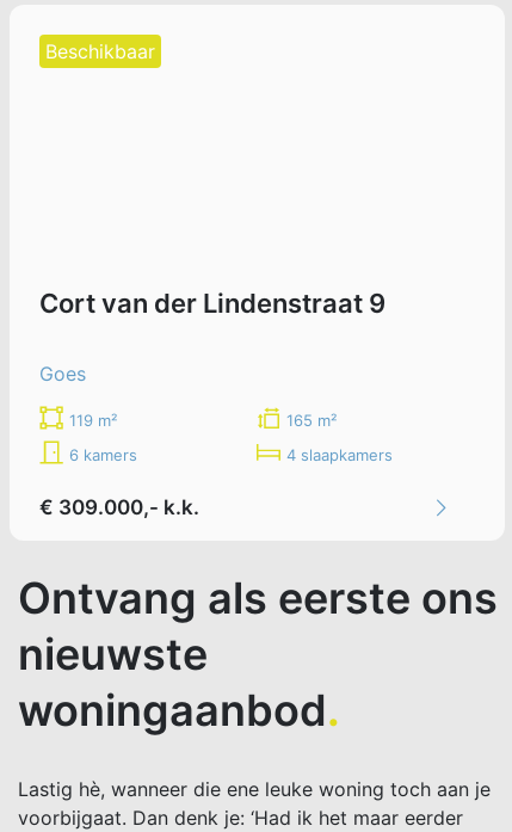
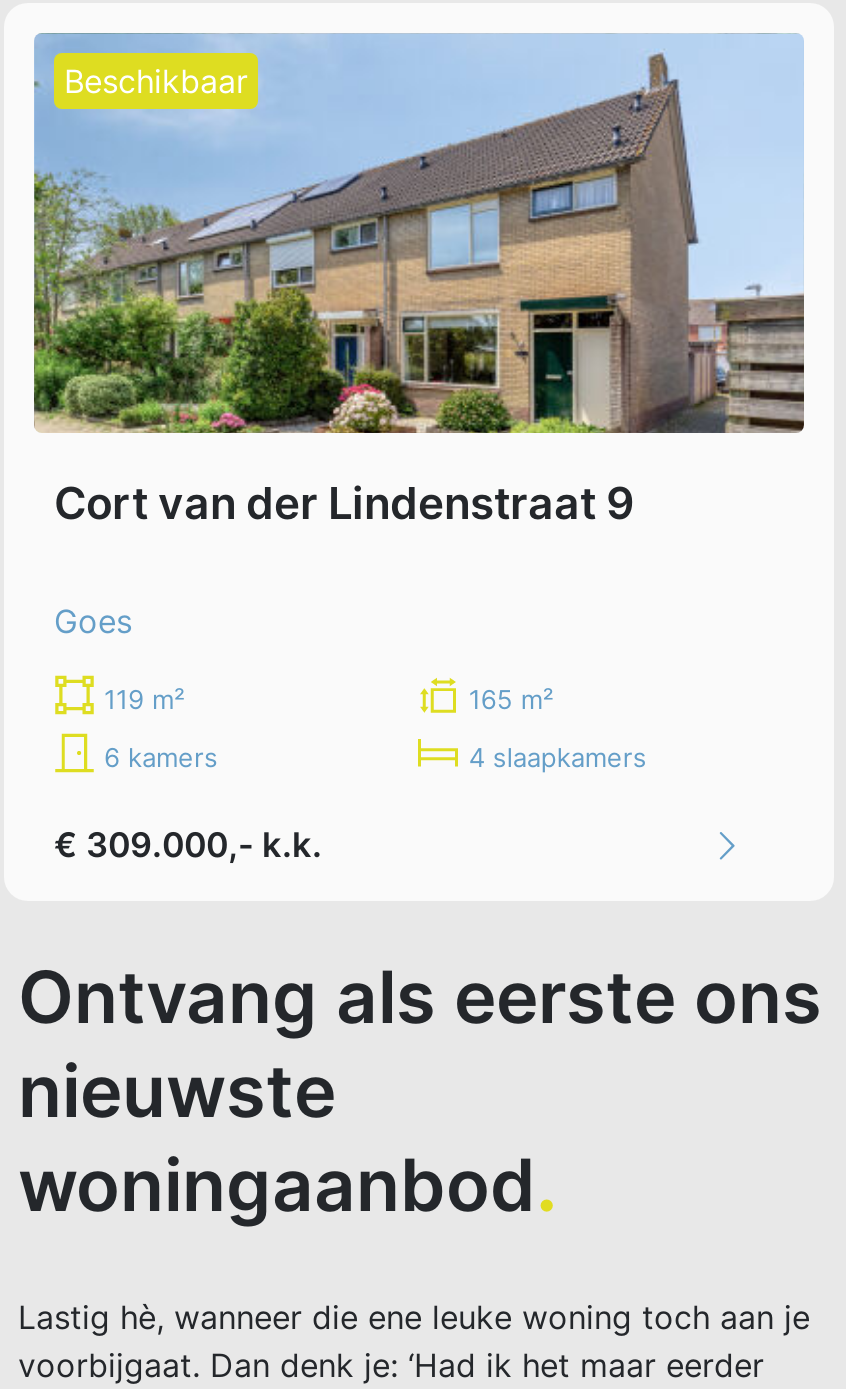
none -> [32,31,806,435] [image]

